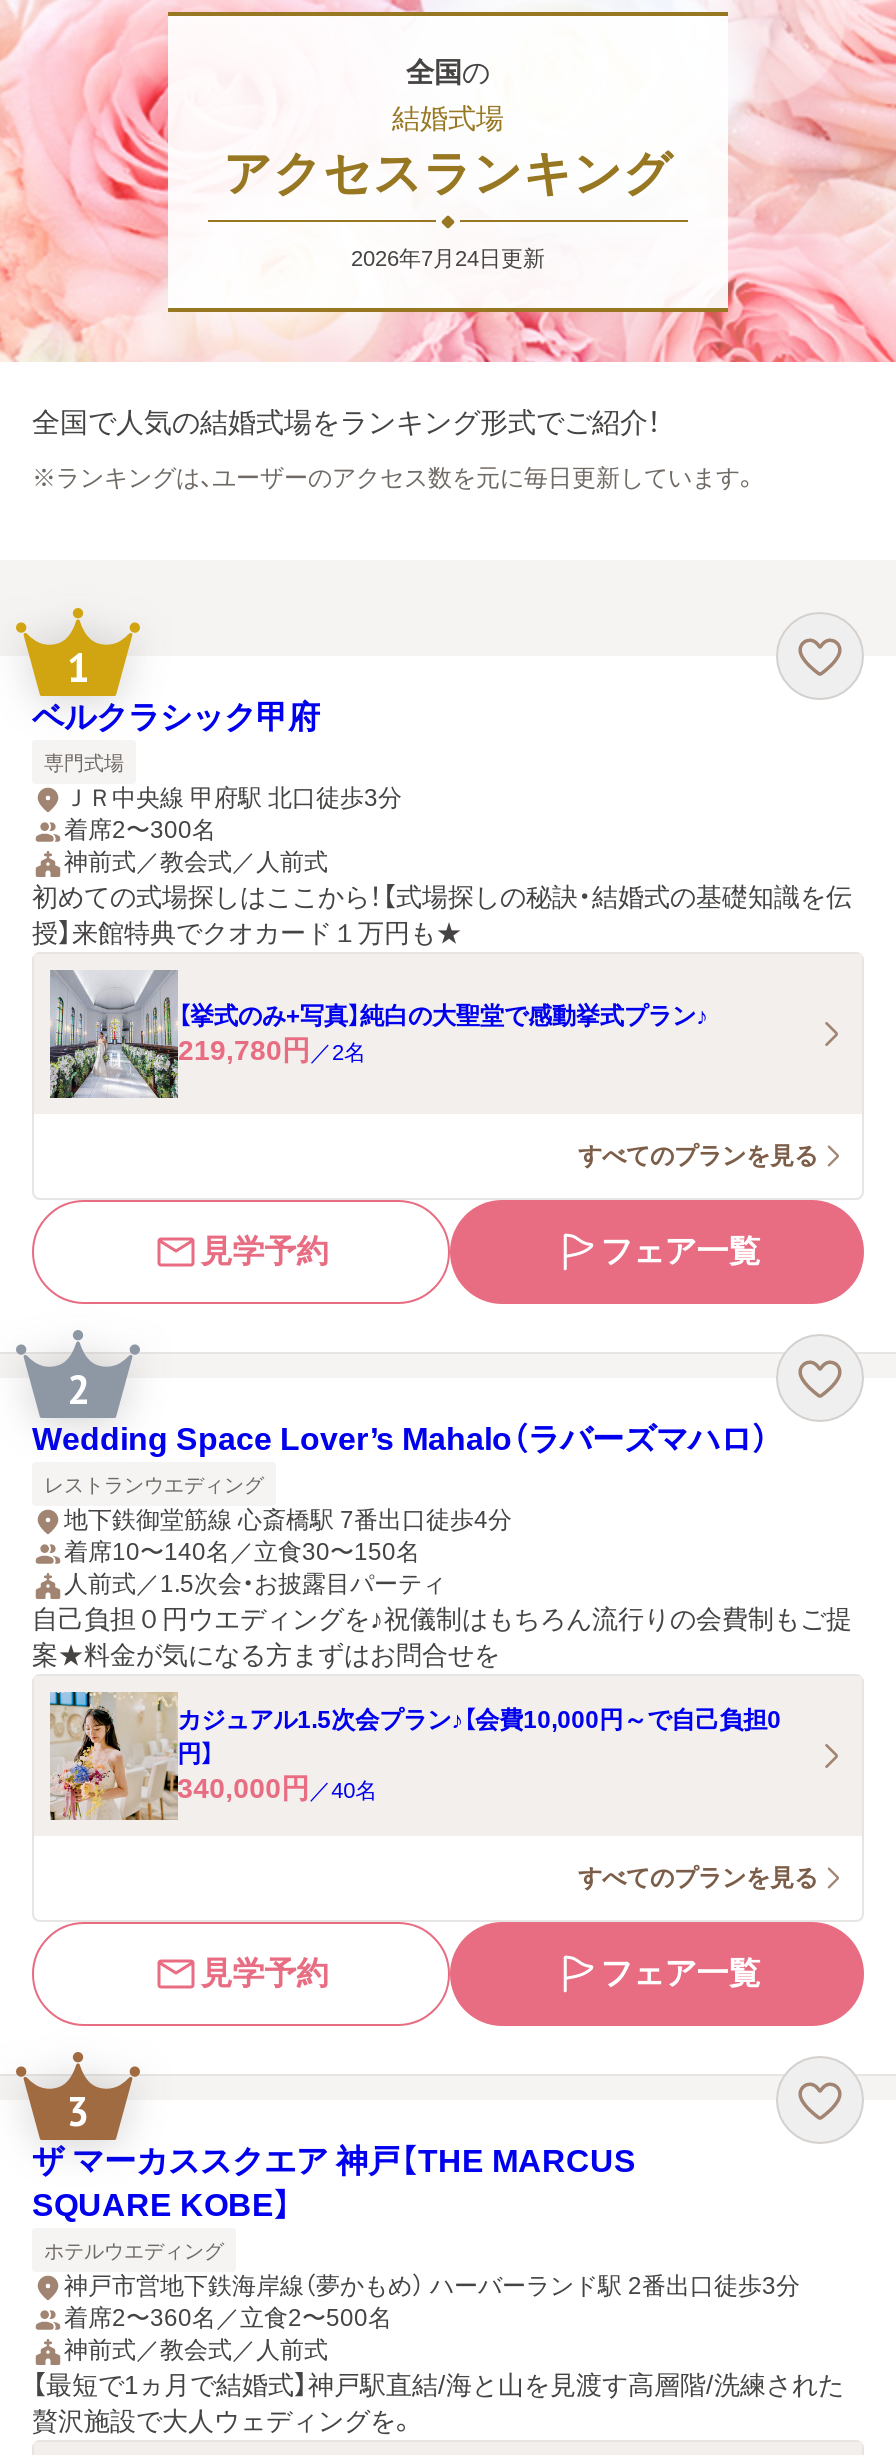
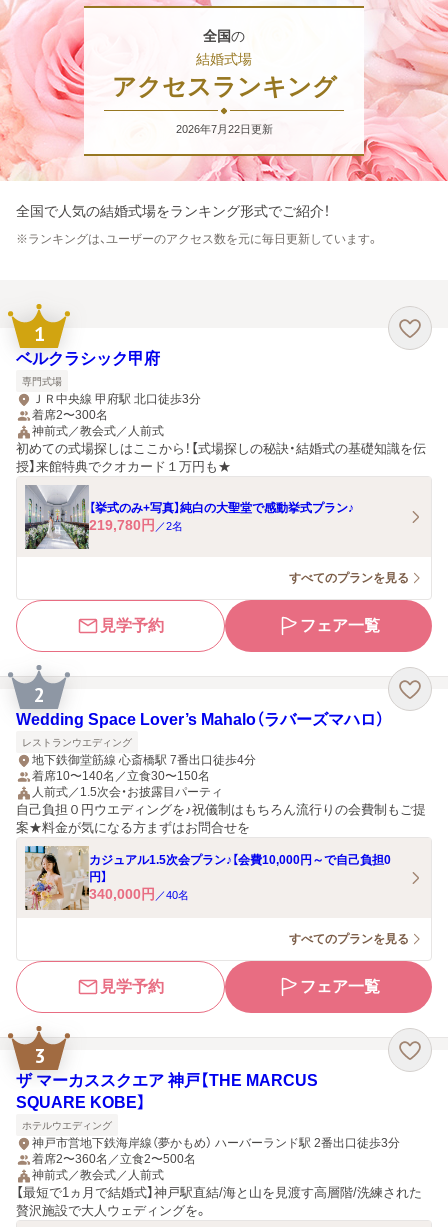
[351,245,545,269] 2026年7月24日更新 -> [175,122,272,134] 2026年7月22日更新

